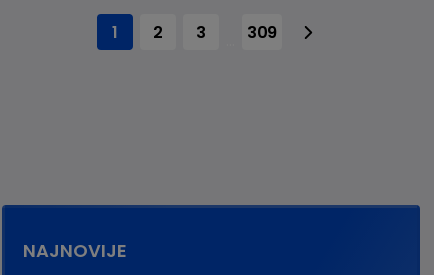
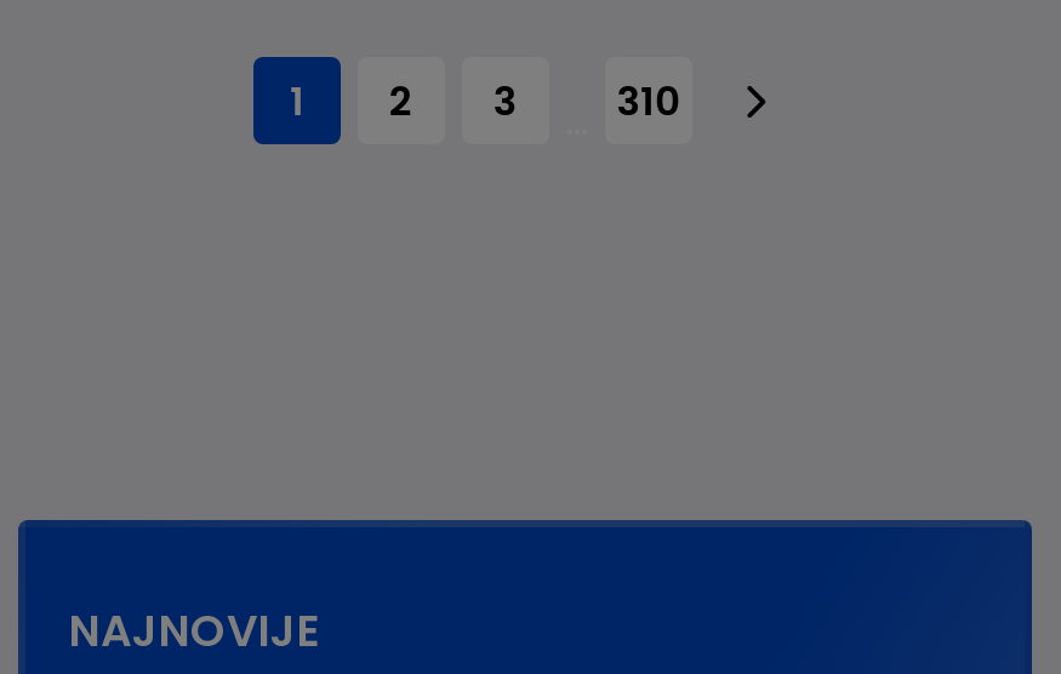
[112,21,277,52] 1 2 3 ... 309 -> [290,73,680,149] 1 2 3 ... 310

